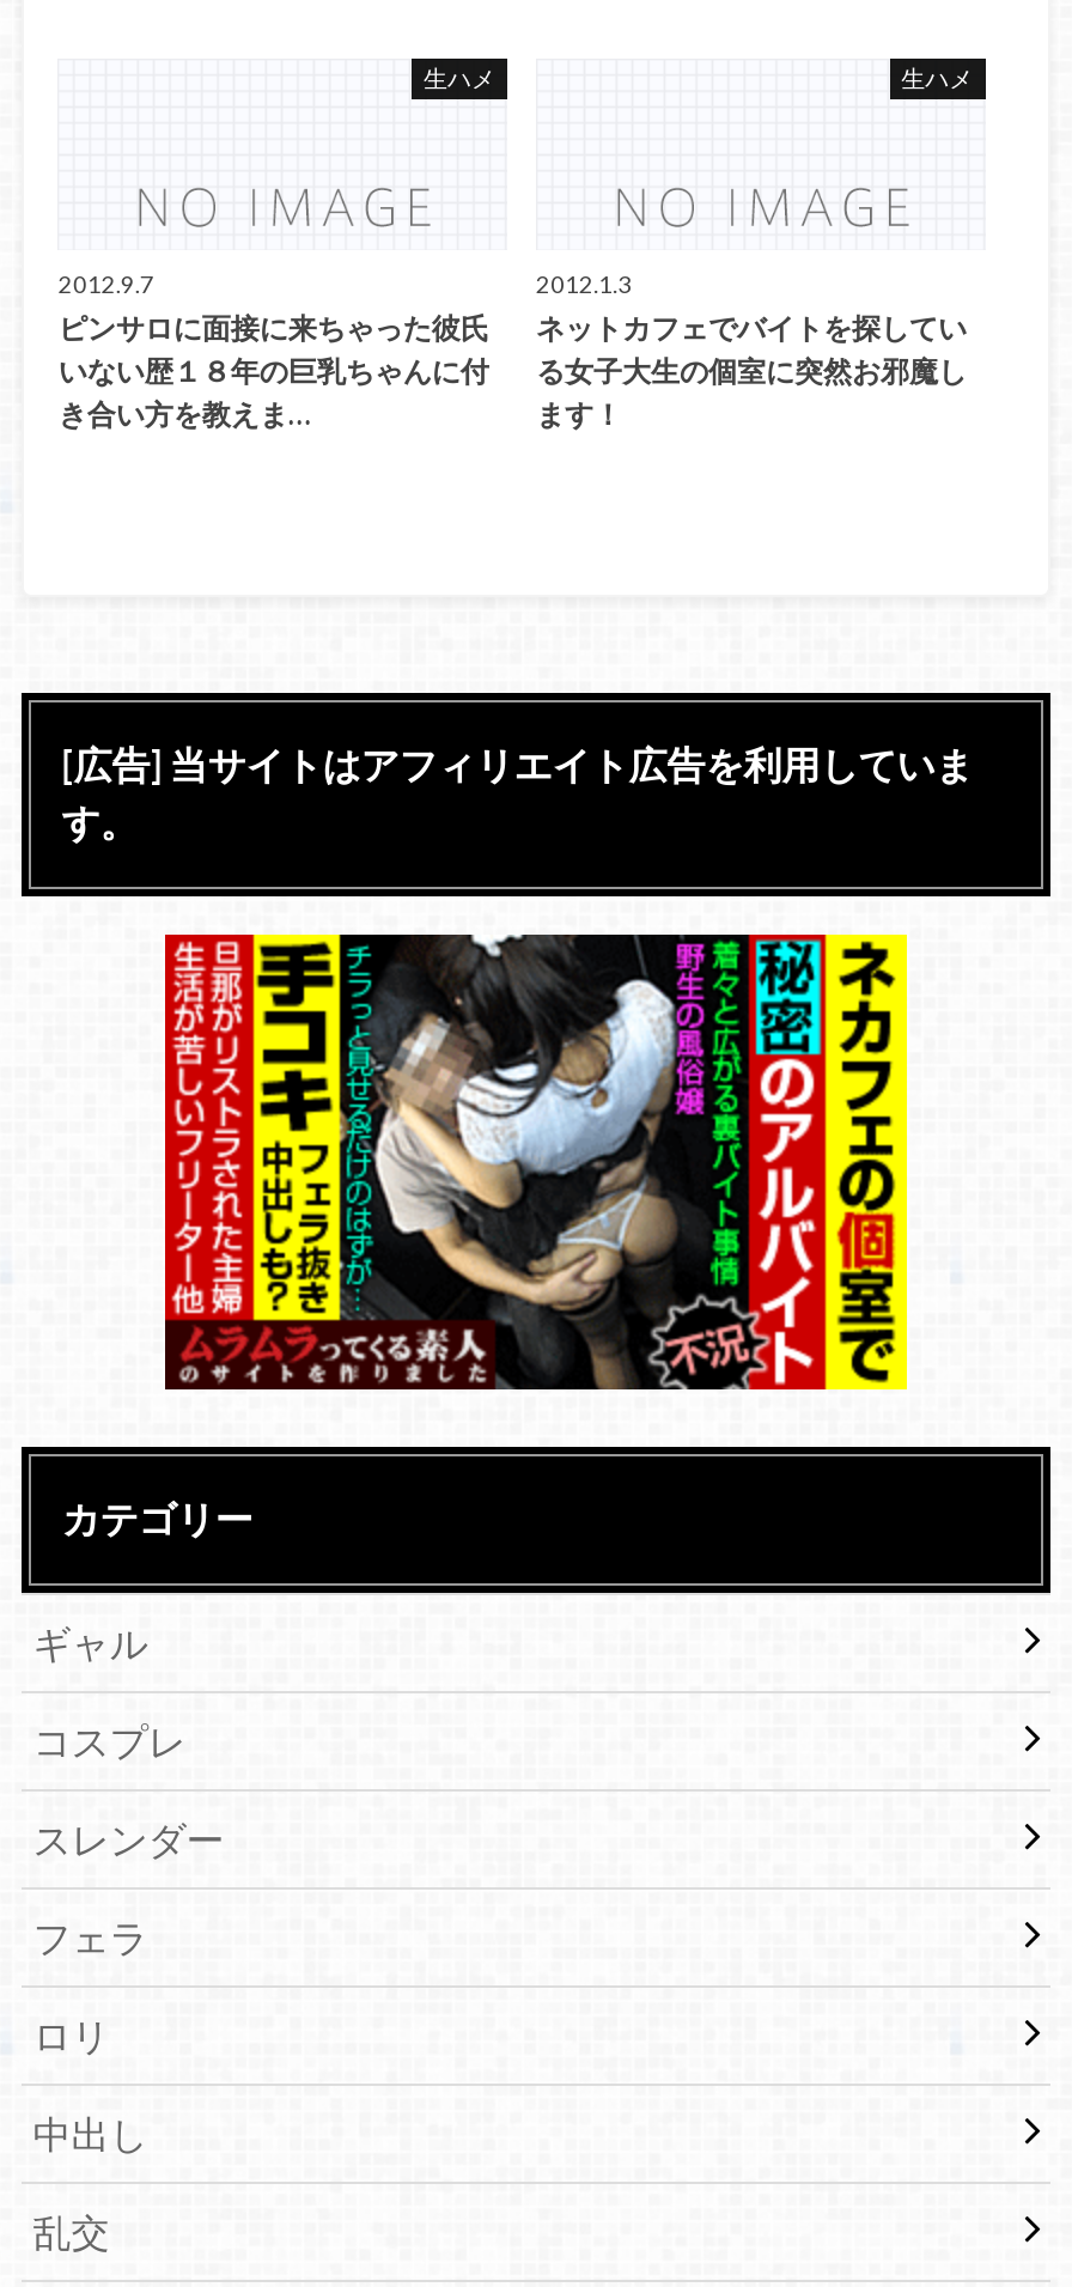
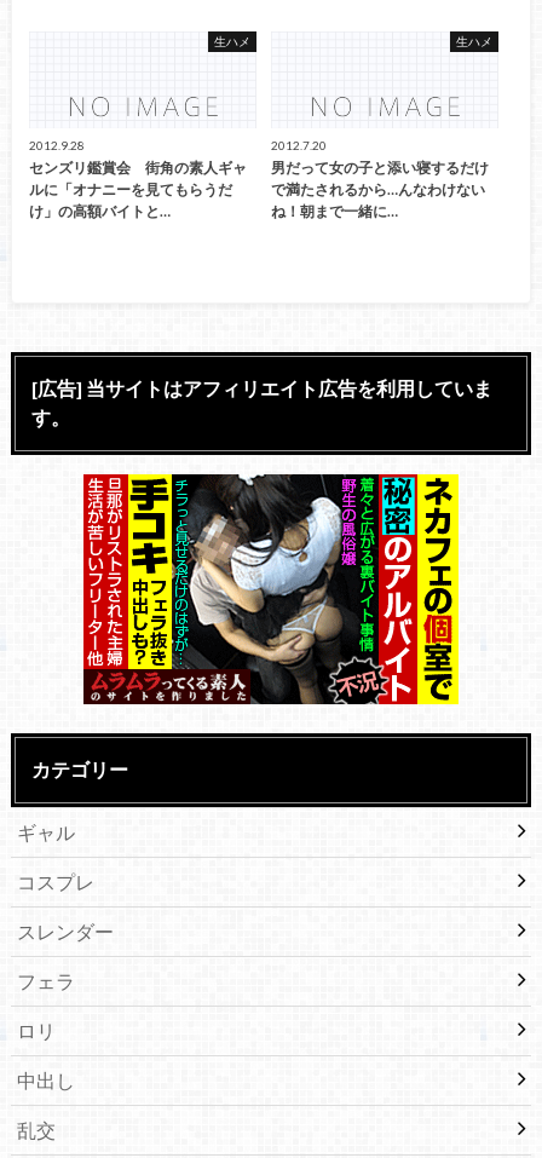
[58,269,489,431] 2012.9.7 | ピンサロに面接に来ちゃった彼氏 | いない歴１８年の巨乳ちゃんに付 | き合い方を教えま… -> [29,138,247,220] 2012.9.28 | センズリ鑑賞会 街角の素人ギャ | ルに「オナニーを見てもらうだ | け」の高額バイトと…
[536,269,967,431] 2012.1.3 | ネットカフェでバイトを探してい | る女子大生の個室に突然お邪魔し | ます！ -> [271,138,489,220] 2012.7.20 | 男だって女の子と添い寝するだけ | で満たされるから…んなわけない | ね！朝まで一緒に…

